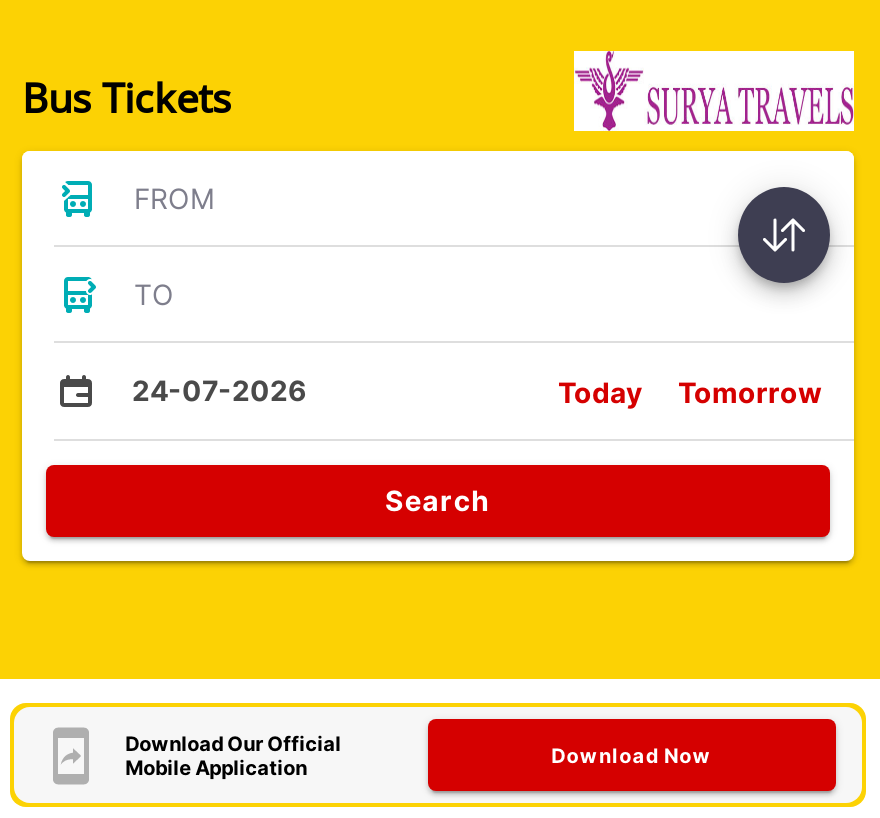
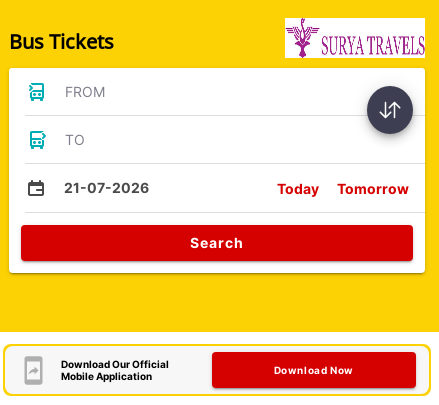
[132,373,306,407] 24-07-2026 -> [64,179,149,196] 21-07-2026

